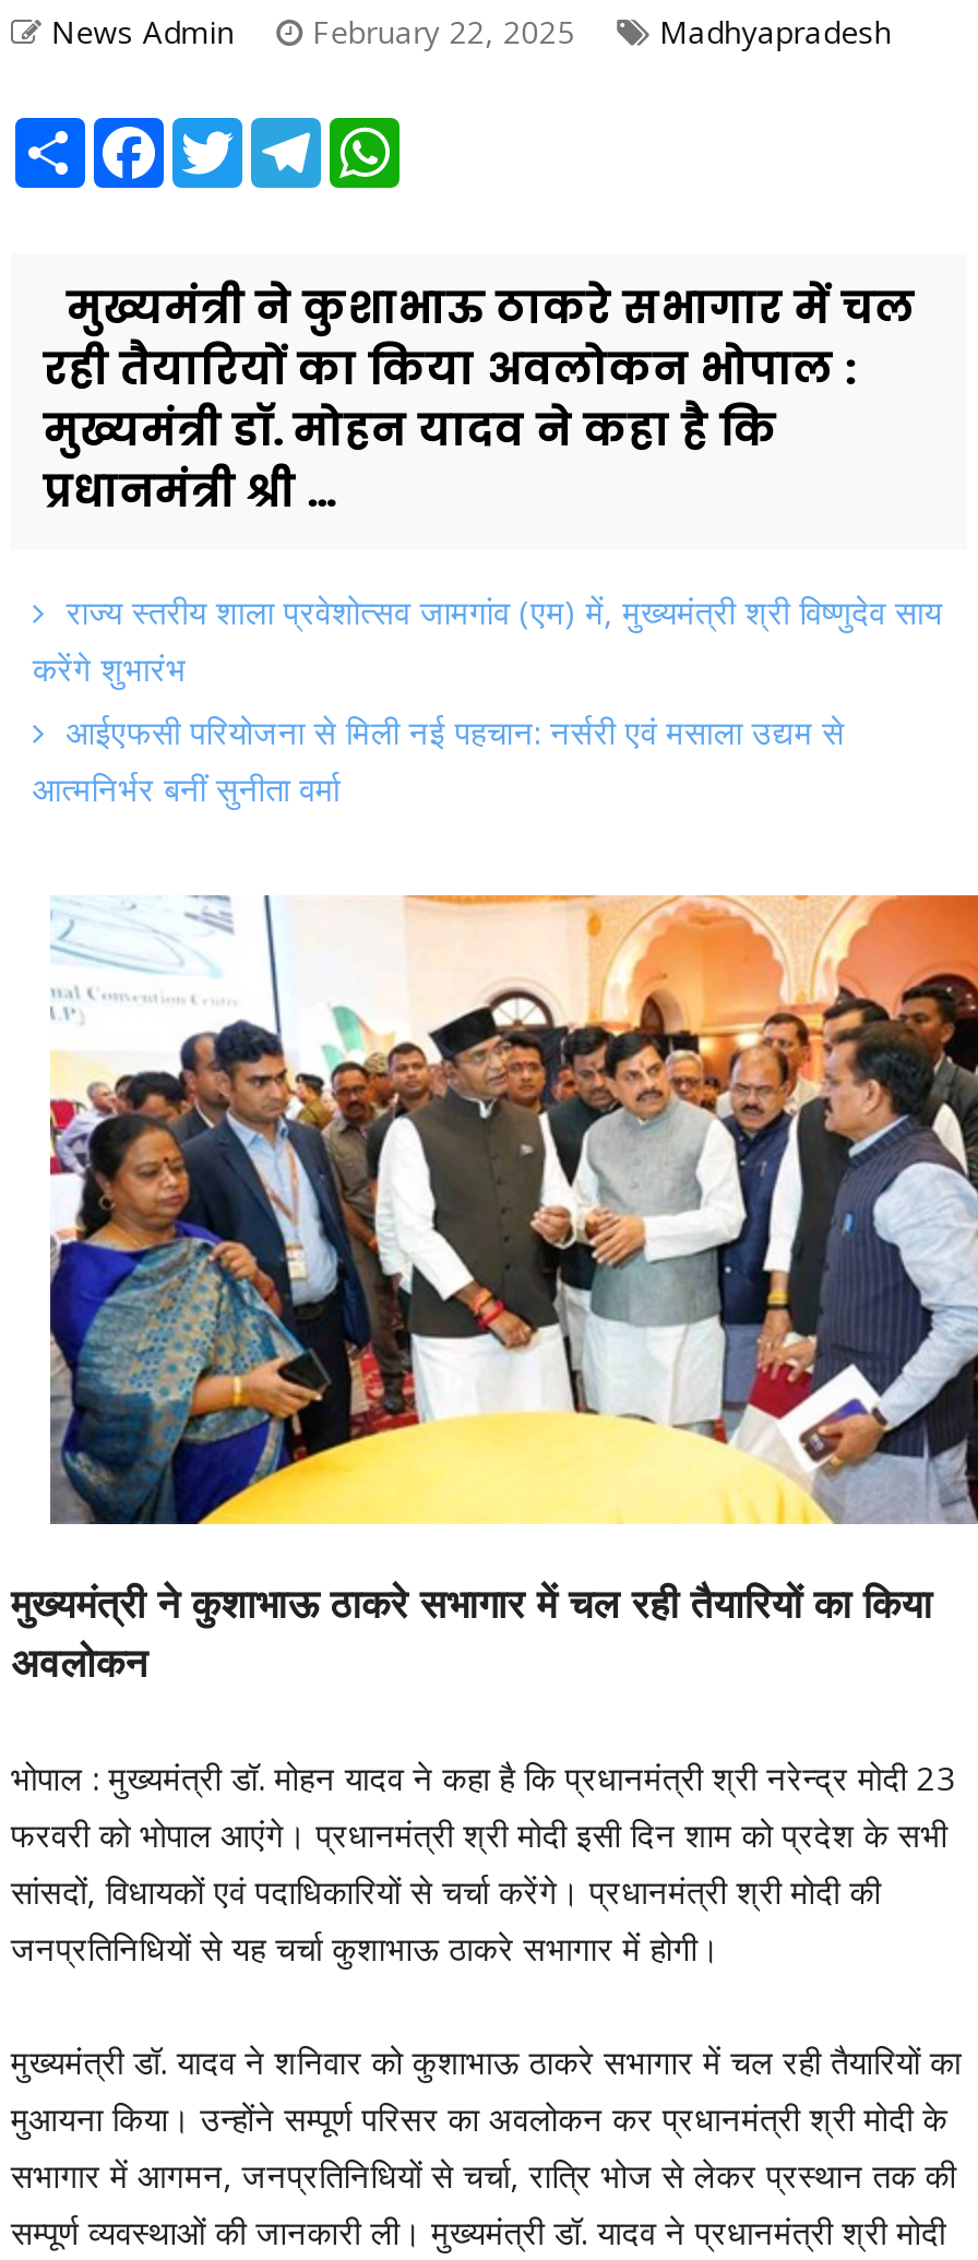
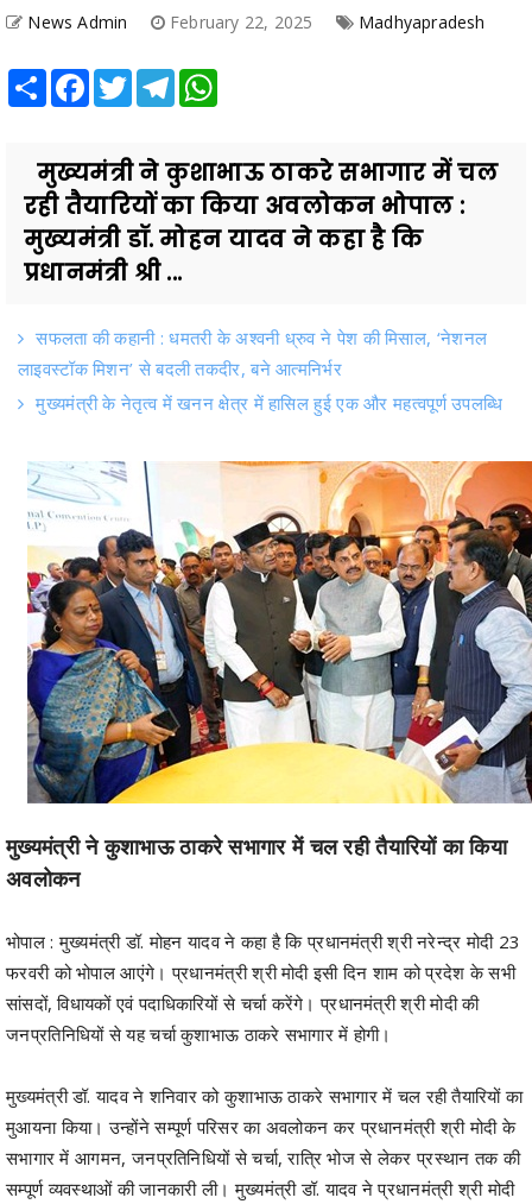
[33,589,942,809] राज्य स्तरीय शाला प्रवेशोत्सव जामगांव (एम) में, मुख्यमंत्री श्री विष्णुदेव साय | करेंगे शुभारंभ | आईएफसी परियोजना से मिली नई पहचान: नर्सरी एवं मसाला उद्यम से | आत्मनिर्भर बनीं सुनीता वर्मा -> [18,325,503,414] सफलता की कहानी : धमतरी के अश्वनी ध्रुव ने पेश की मिसाल, ‘नेशनल | लाइवस्टॉक मिशन’ से बदली तकदीर, बने आत्मनिर्भर | मुख्यमंत्री के नेतृत्व में खनन क्षेत्र में हासिल हुई एक और महत्वपूर्ण उपलब्धि

